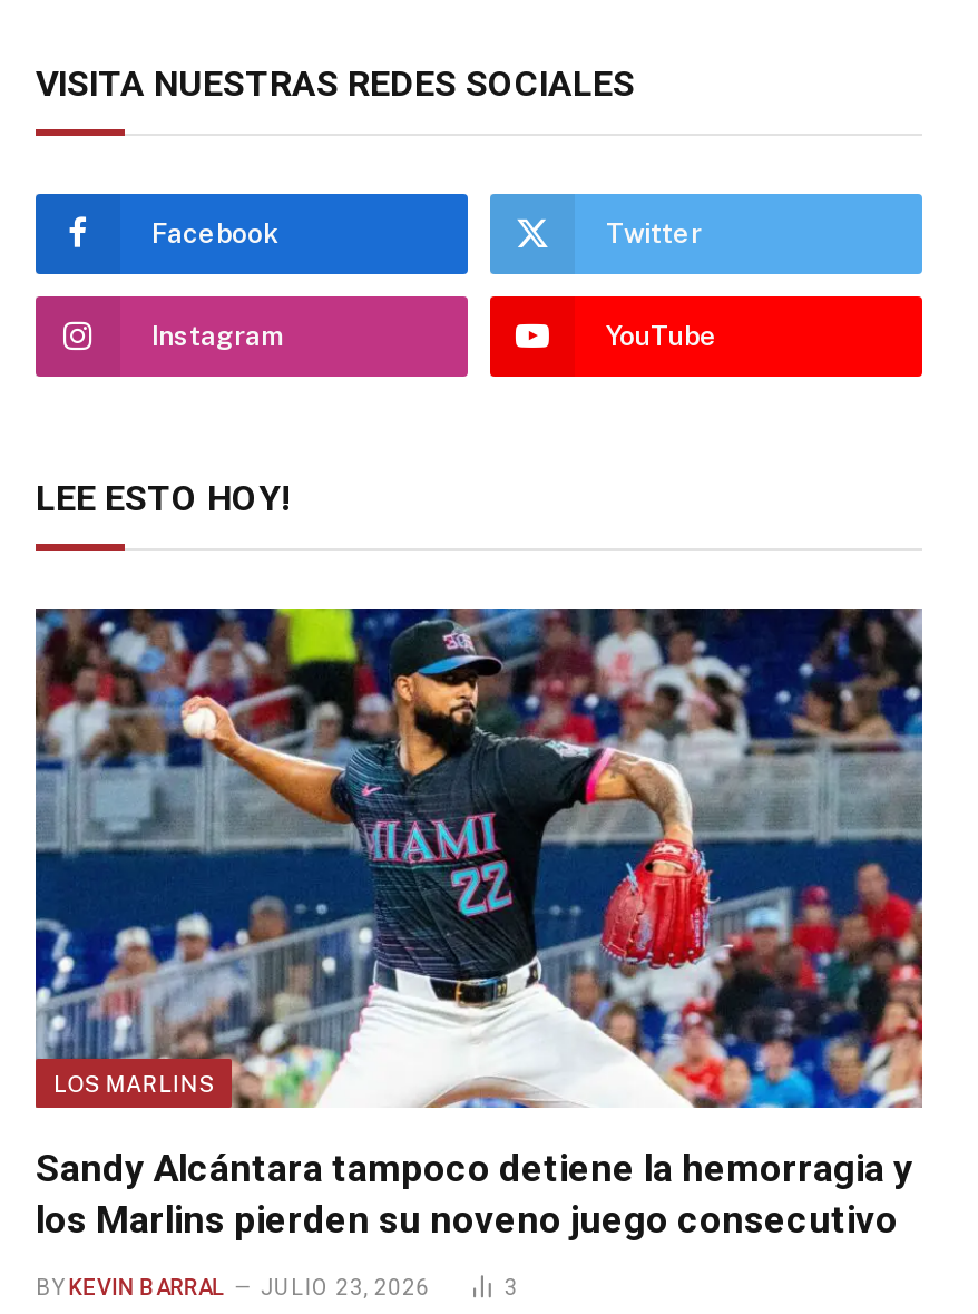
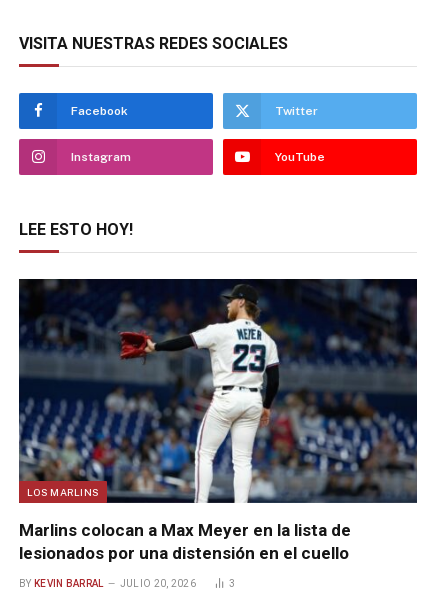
[33,606,925,1241] [image] | Sandy Alcántara tampoco detiene la hemorragia y | los Marlins pierden su noveno juego consecutivo -> [18,278,418,563] [image] | Marlins colocan a Max Meyer en la lista de | lesionados por una distensión en el cuello
[36,1274,430,1299] BY KEVIN BARRAL JULIO 23, 2026 -> [19,578,196,589] BY KEVIN BARRAL JULIO 20, 2026

